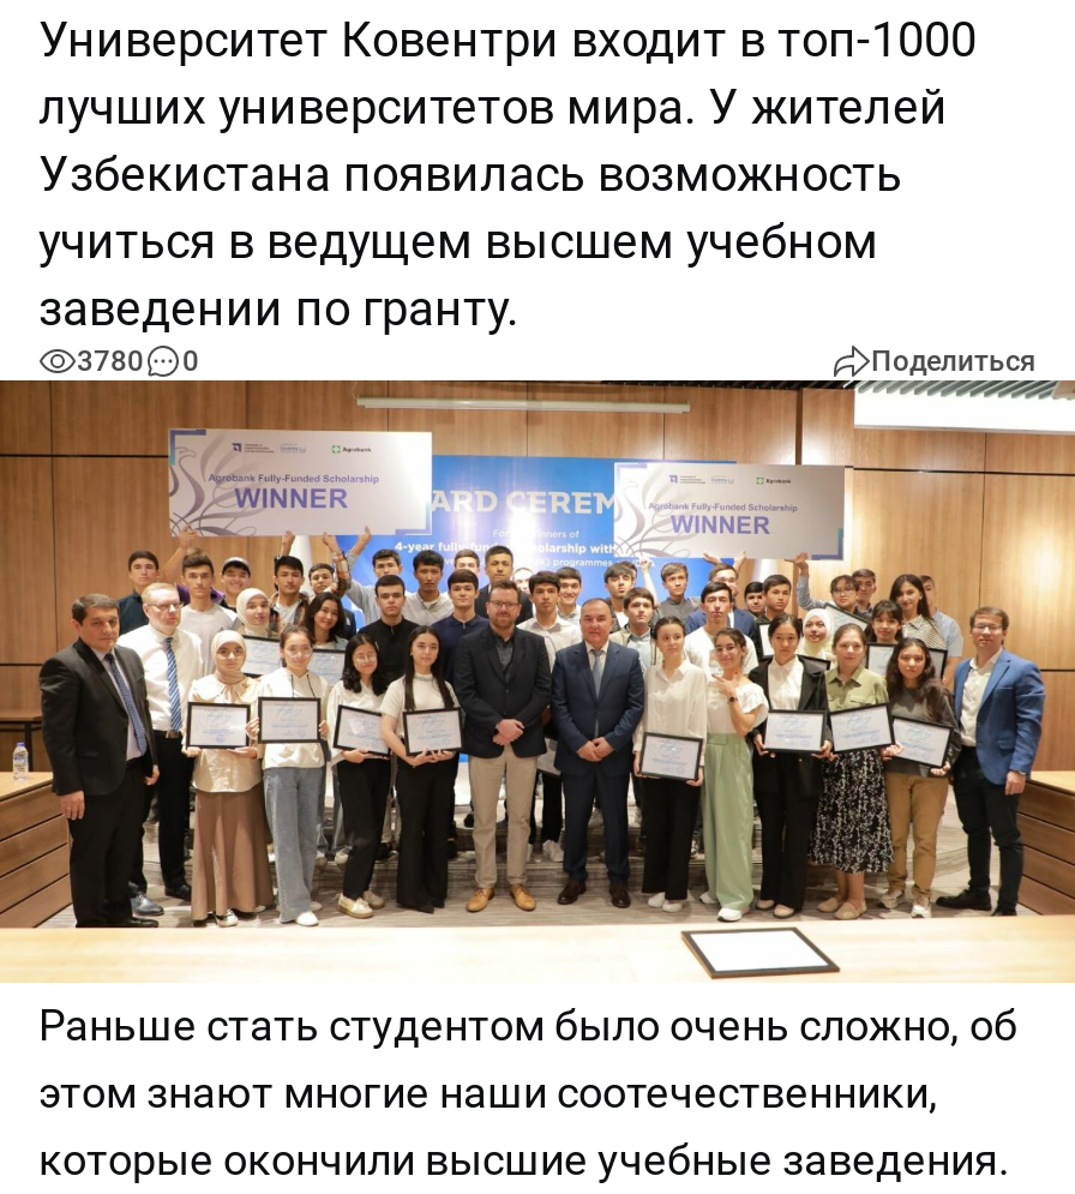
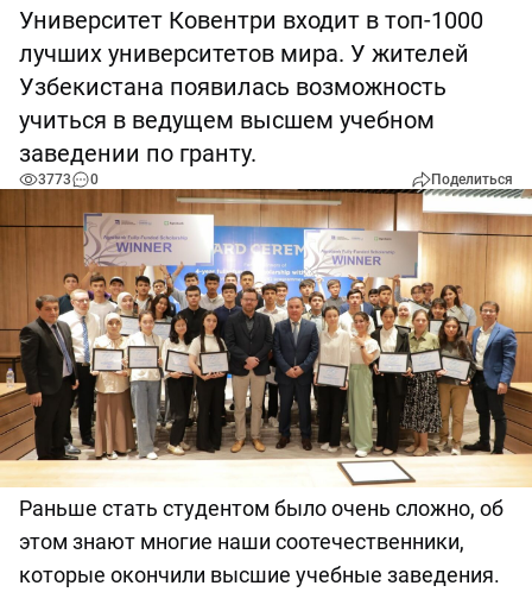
[77,344,199,378] 3780 0 -> [38,171,99,188] 3773 0

